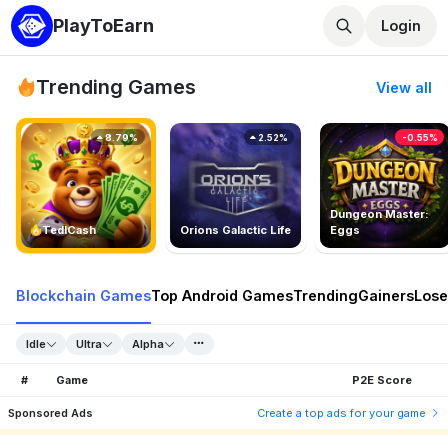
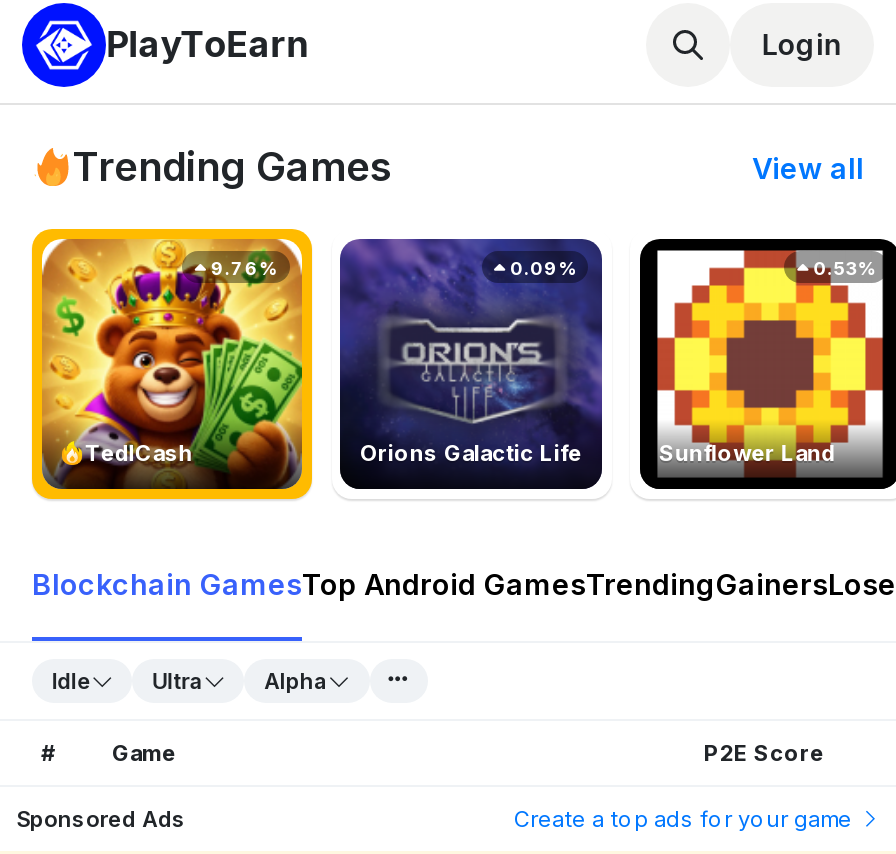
[321,124,445,200] [image] | -0.55% -> [644,243,890,393] [image] | 0.53%
[103,132,138,143] 8.79% -> [207,257,277,279] 9.76%
[256,132,288,143] 2.52% -> [506,257,576,279] 0.09%
[330,207,429,237] Dungeon Master: | Eggs -> [659,439,835,467] Sunflower Land

